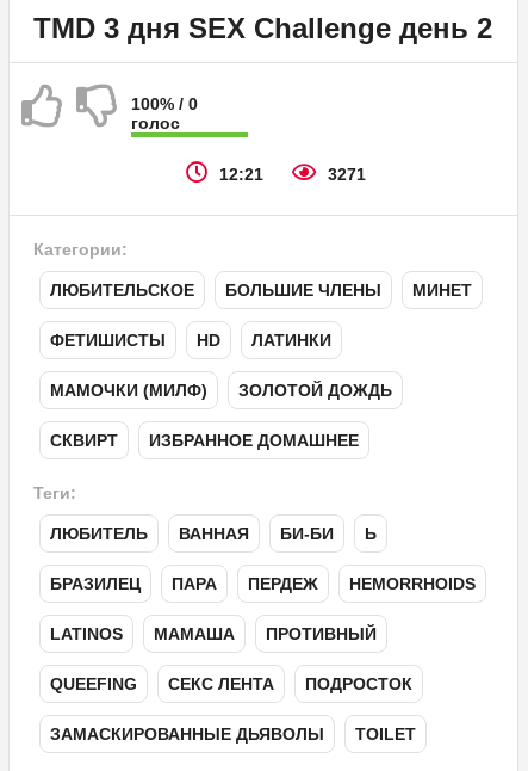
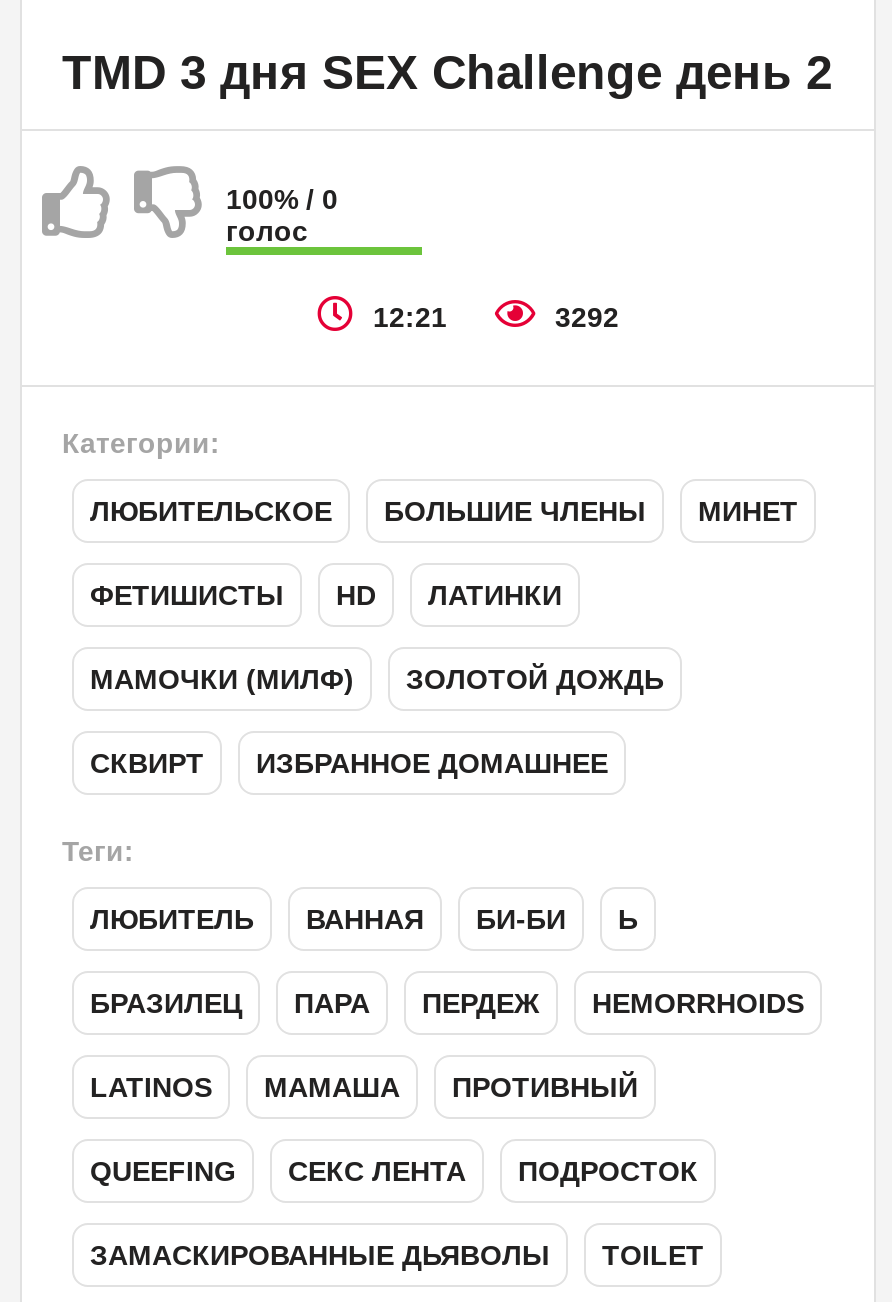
[327,165,365,184] 3271 -> [555,301,619,333] 3292

